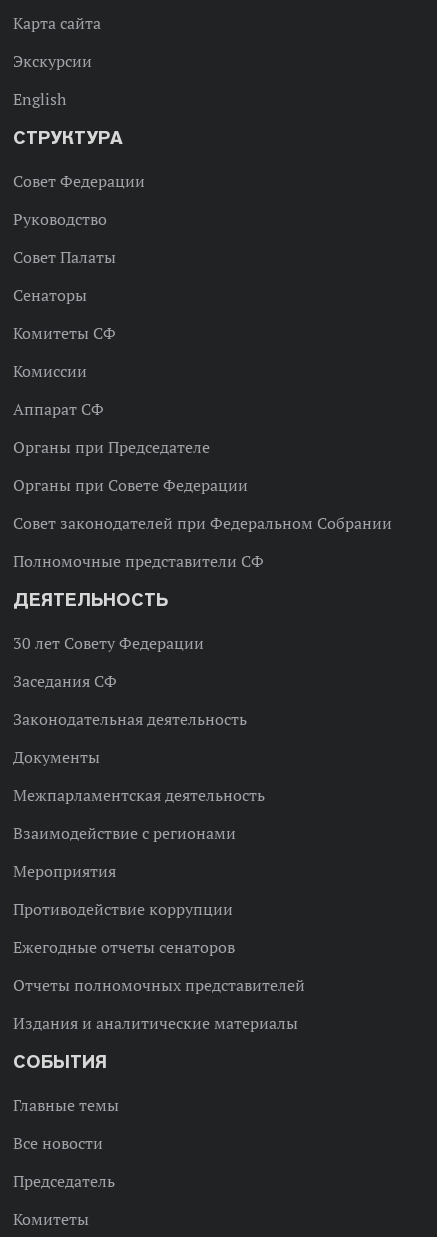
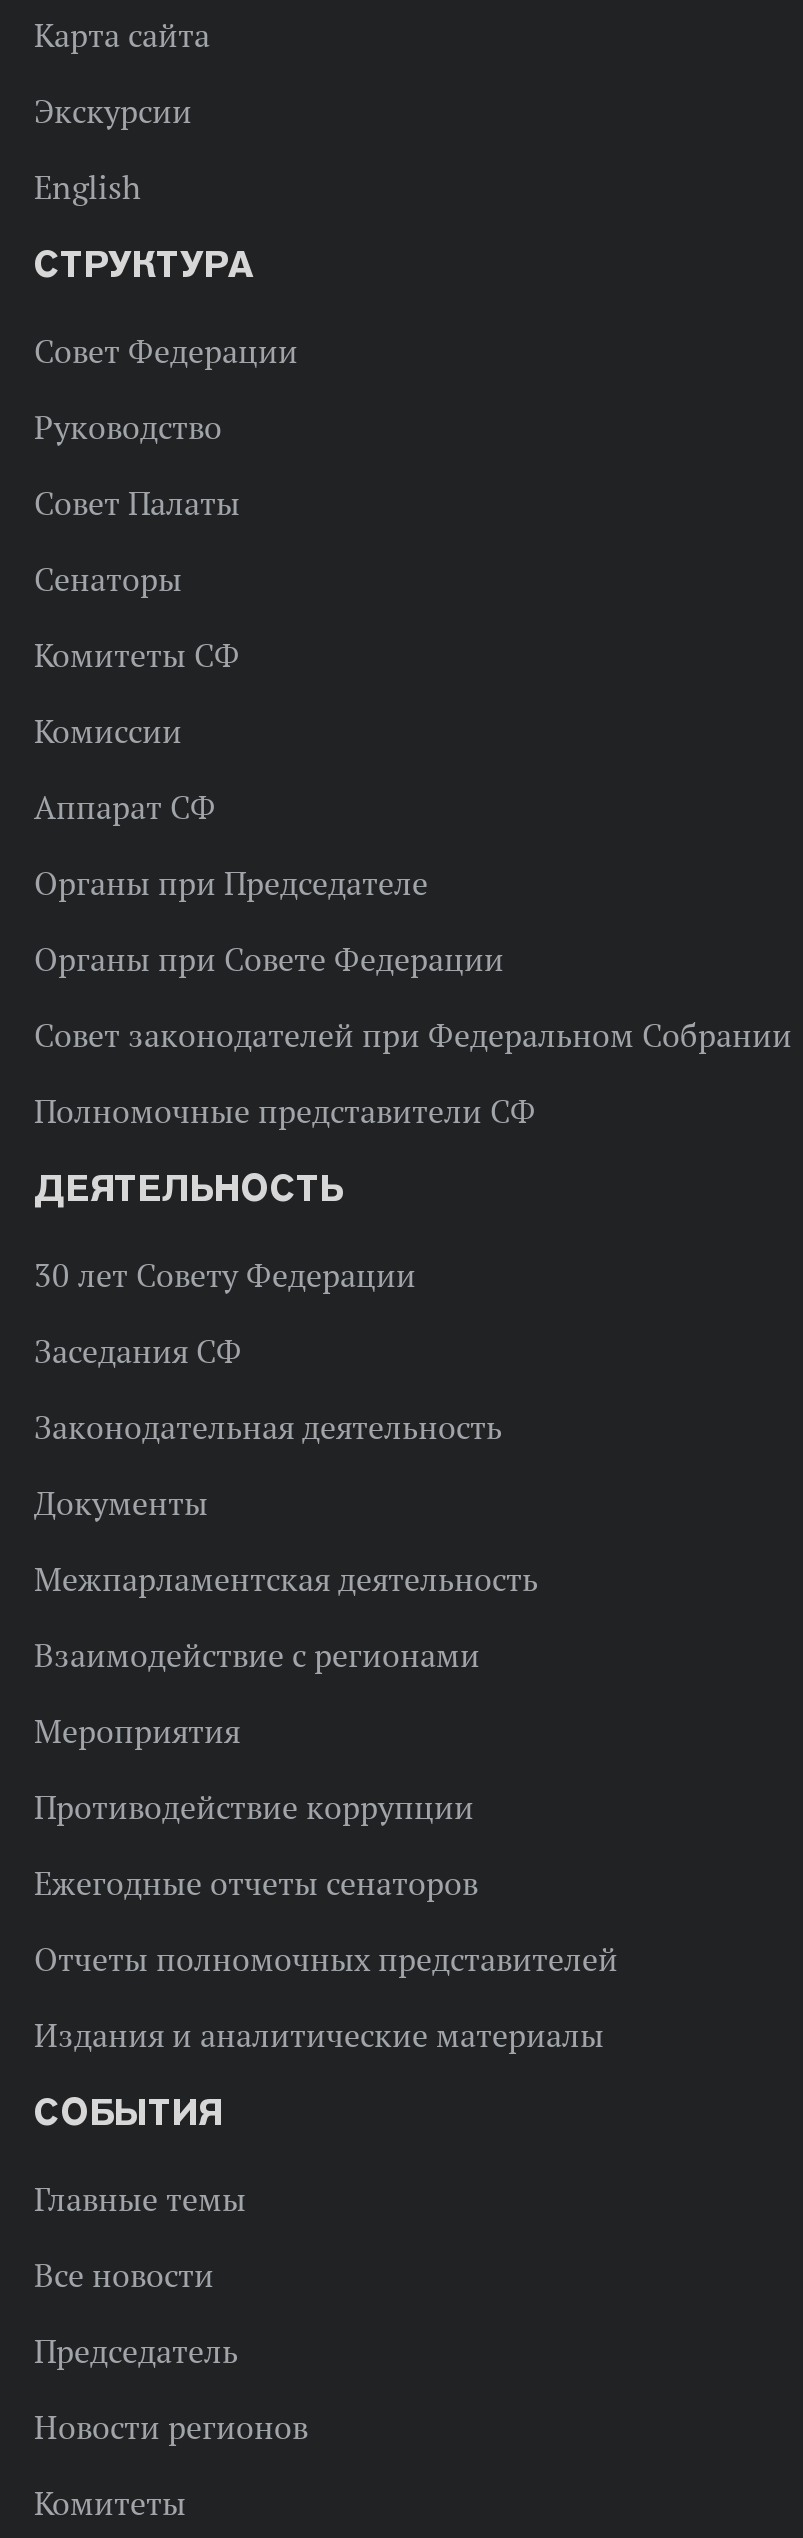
none -> [34,2406,308,2446] Новости регионов

